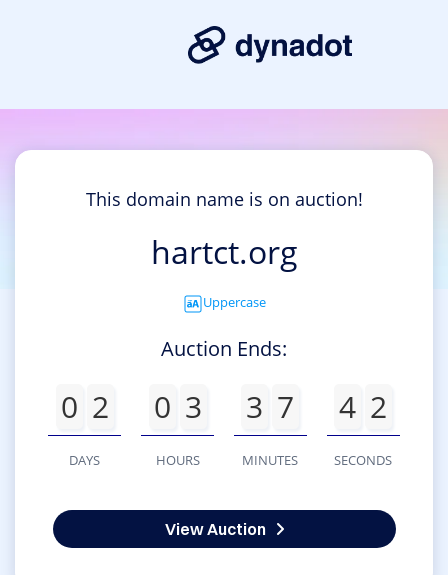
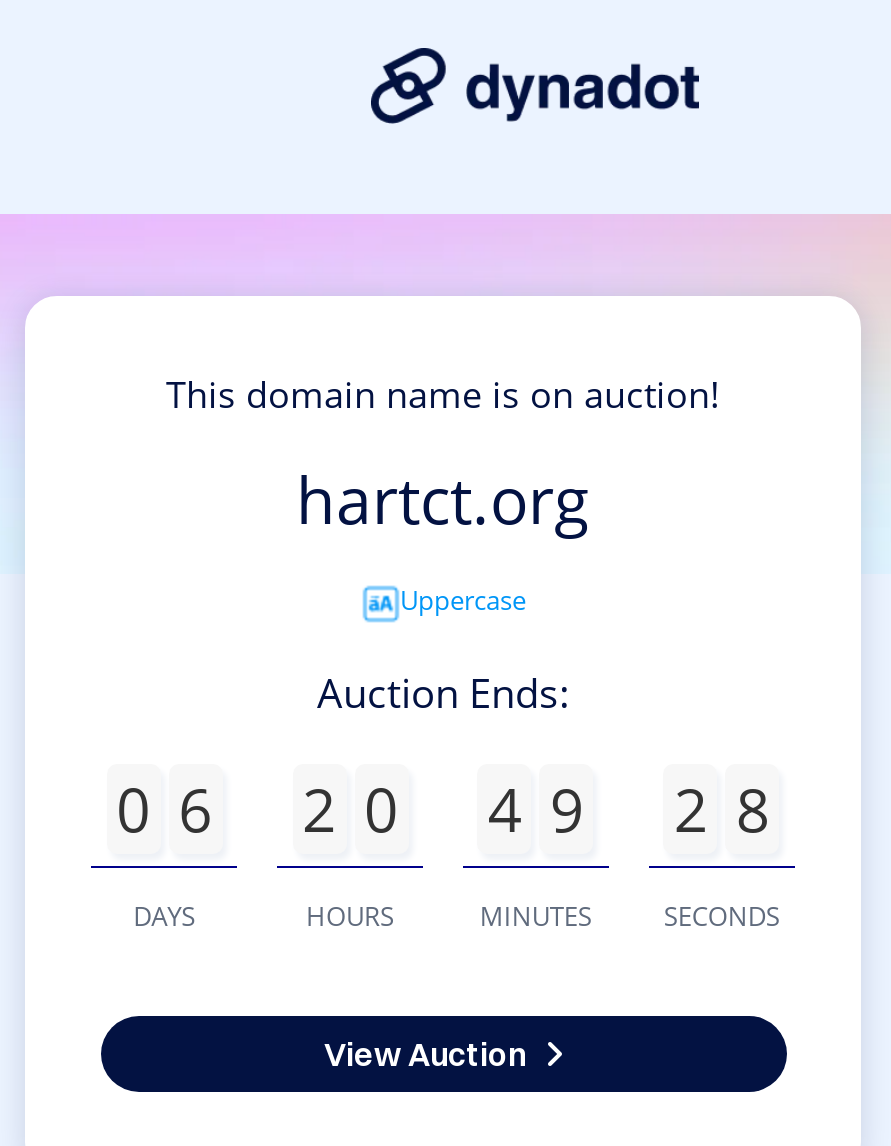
[61,386,109,427] 0 2 -> [116,768,212,850] 0 6
[153,386,201,427] 0 3 -> [302,768,398,850] 2 0
[246,386,294,427] 3 7 -> [488,768,584,850] 4 9
[339,386,387,427] 4 2 -> [674,768,770,850] 2 8

